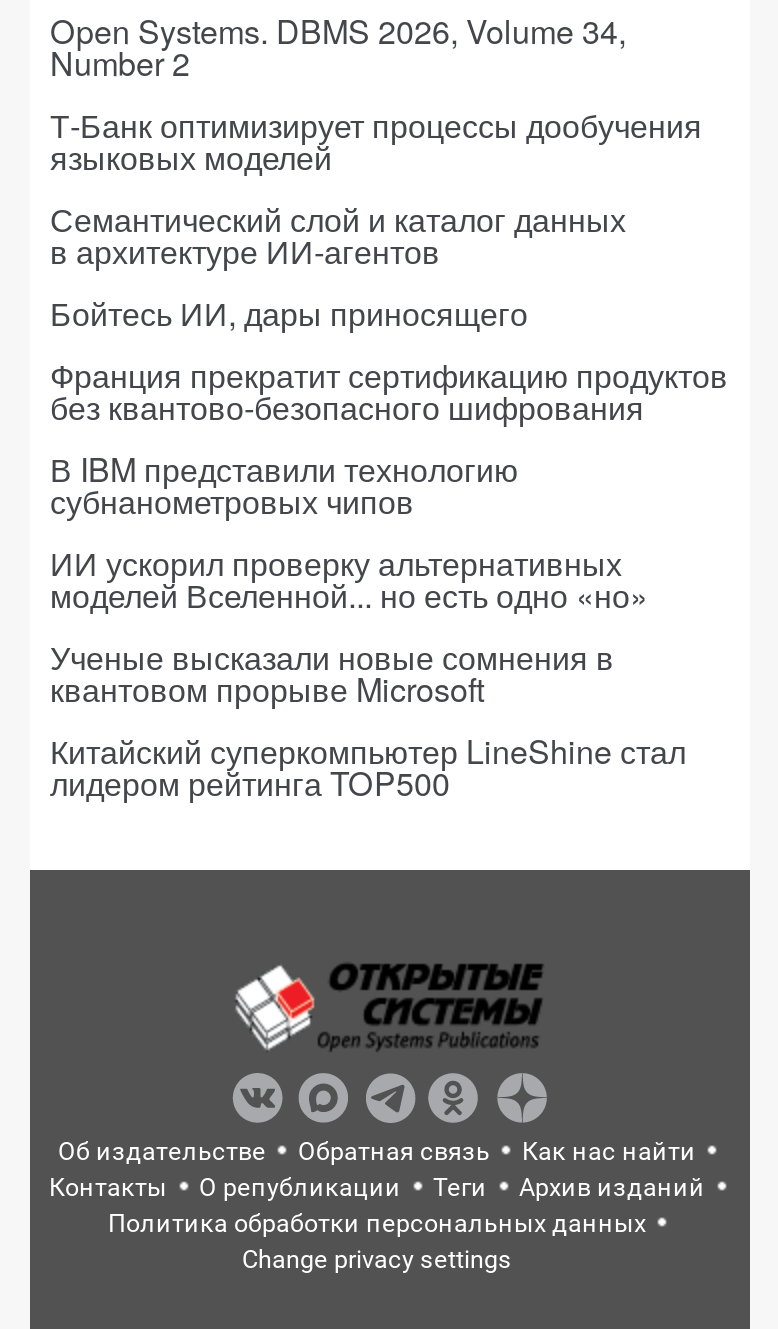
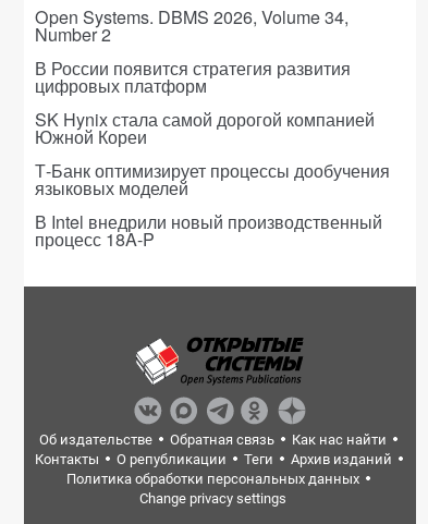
none -> [35,56,375,149] В России появится стратегия развития | цифровых платформ | SK Hynix стала самой дорогой компанией | Южной Кореи
moved [50,102,702,180] -> [35,158,390,200]: Т-Банк оптимизирует процессы дообучения | языковых моделей
[50,196,728,806] Семантический слой и каталог данных | в архитектуре ИИ-агентов | Бойтесь ИИ, дары приносящего | Франция прекратит сертификацию продуктов | без квантово-безопасного шифрования | В IBM представили технологию | субнанометровых чипов | ИИ ускорил проверку альтернативных | моделей Вселенной... но есть одно «но» | Ученые высказали новые сомнения в | квантовом прорыве Microsoft | Китайский суперкомпьютер LineShine стал | лидером рейтинга TOP500 -> [35,209,382,252] В Intel внедрили новый производственный | процесс 18A-P

